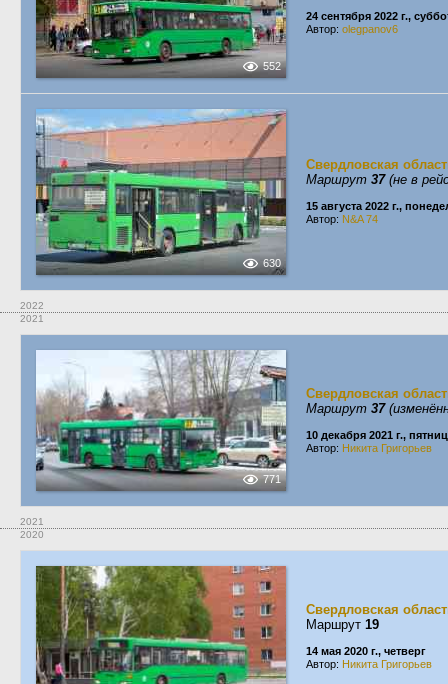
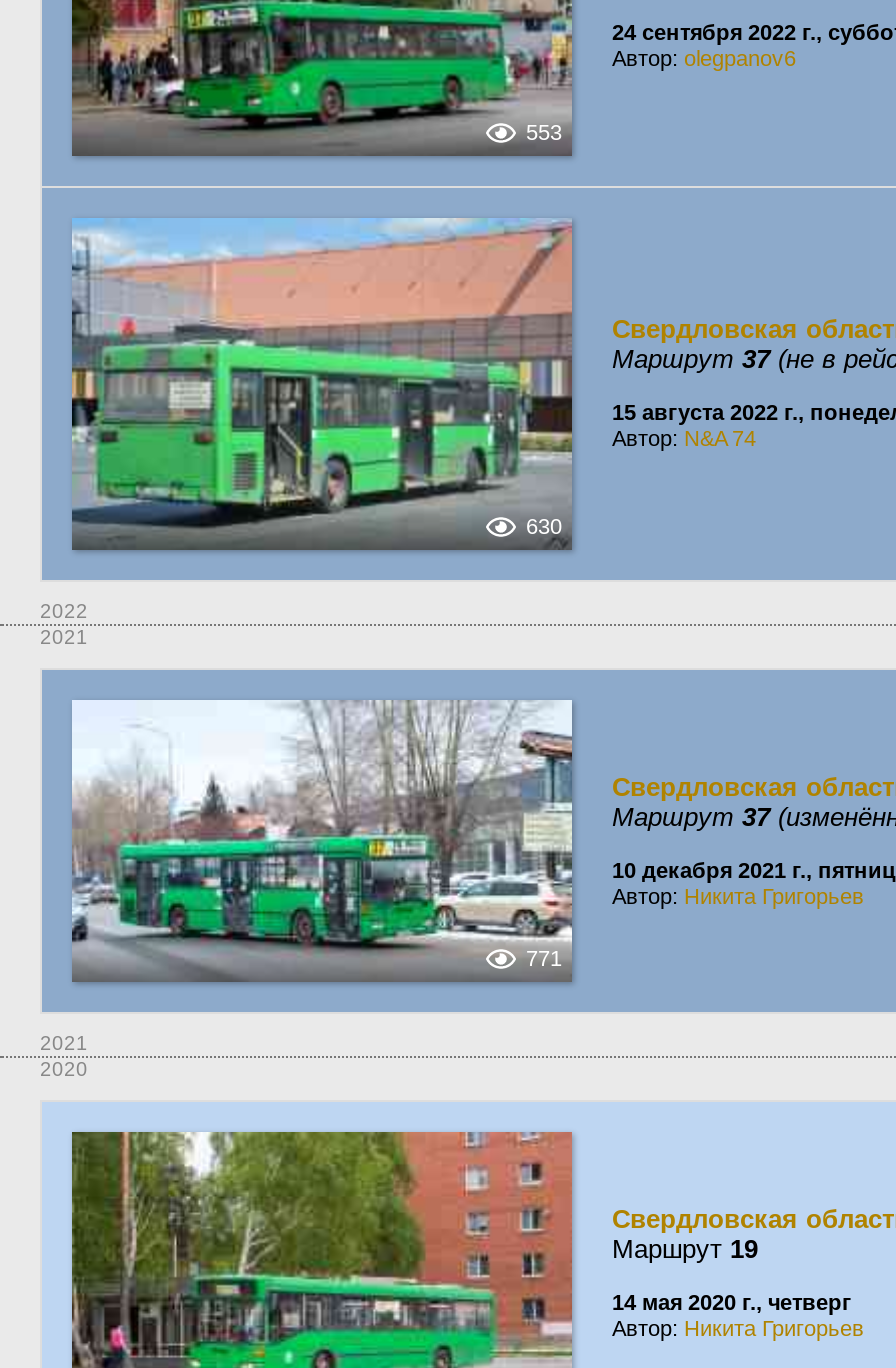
[263,60,281,72] 552 -> [526,120,562,144] 553

